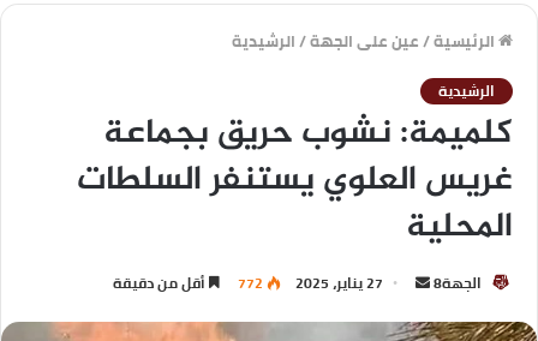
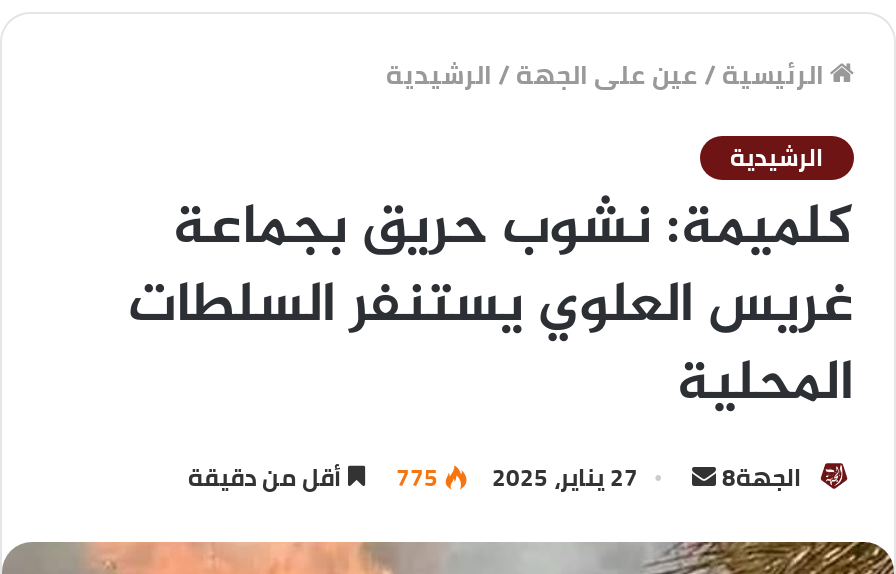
[113,269,263,297] 772 أقل من دقيقة -> [188,454,438,500] 775 أقل من دقيقة

